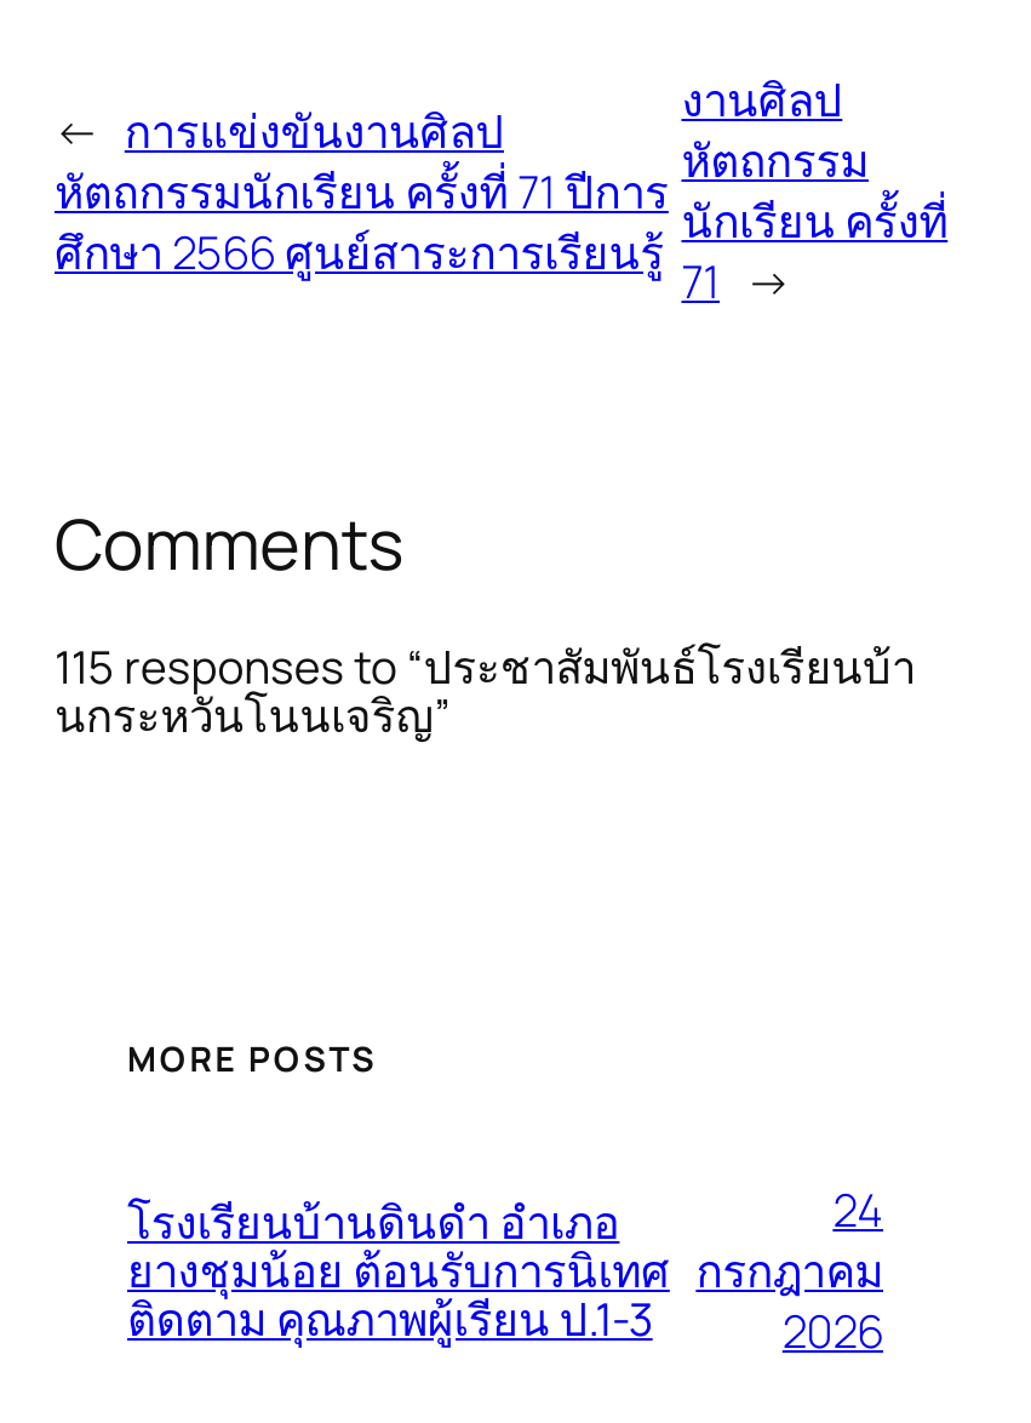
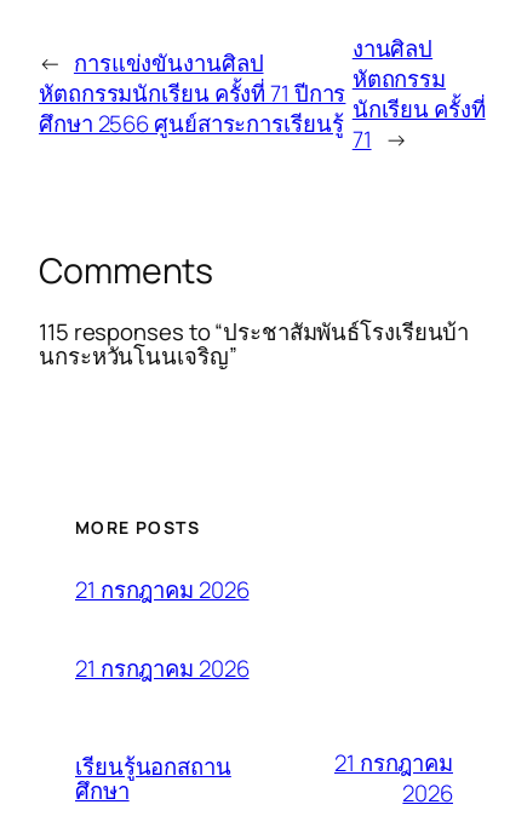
[127,1191,670,1351] โรงเรียนบ้านดินดำ อำเภอ | ยางชุมน้อย ต้อนรับการนิเทศ | ติดตาม คุณภาพผู้เรียน ป.1-3 -> [75,573,249,806] 21 กรกฎาคม 2026 | 21 กรกฎาคม 2026 | เรียนรู้นอกสถาน | ศึกษา
[696,1177,883,1301] 24 | กรกฎาคม -> [334,747,453,779] 21 กรกฎาคม

